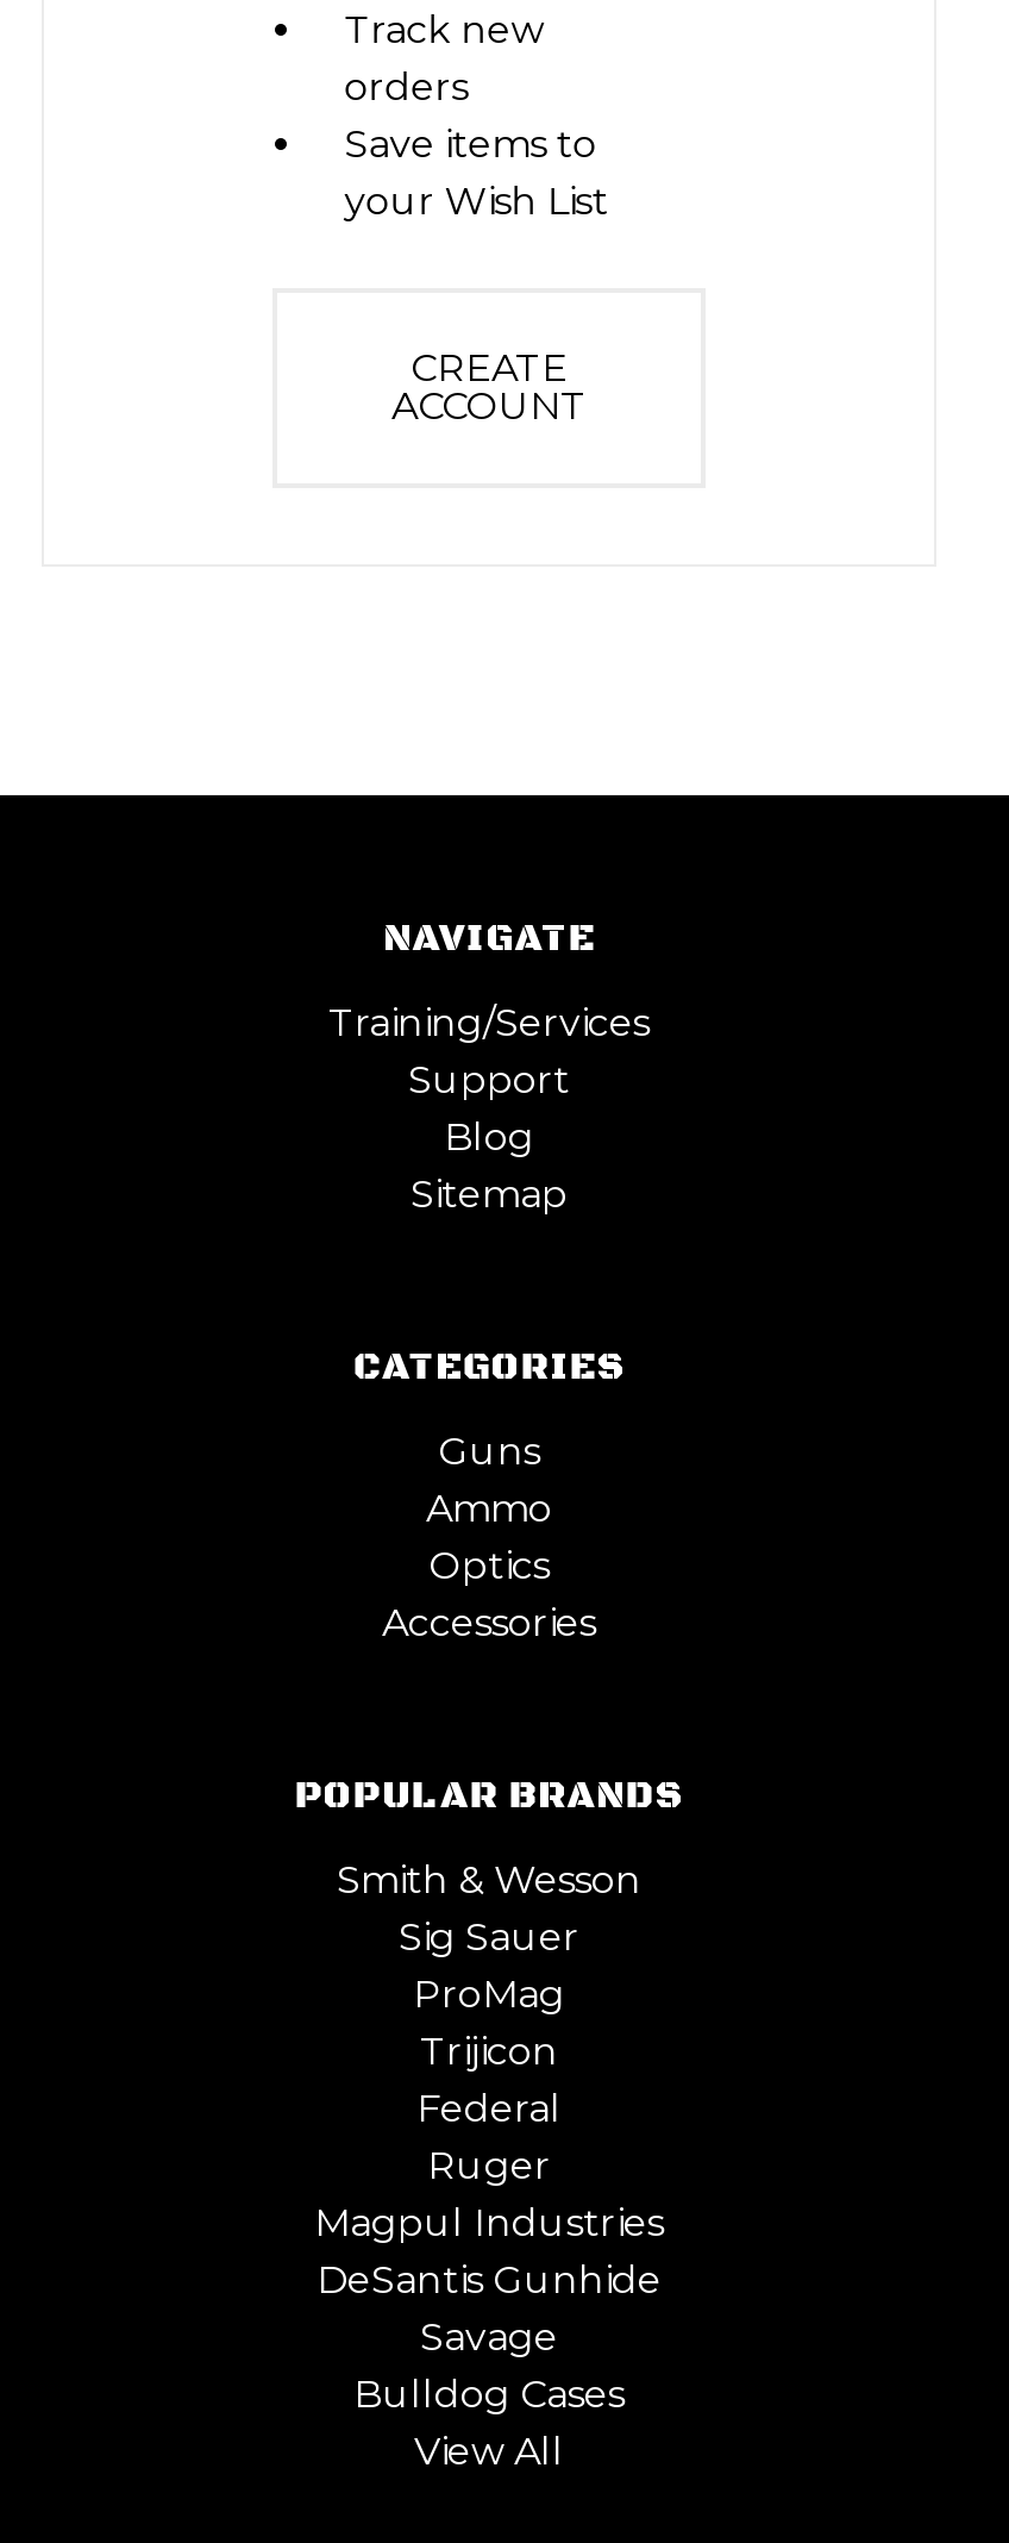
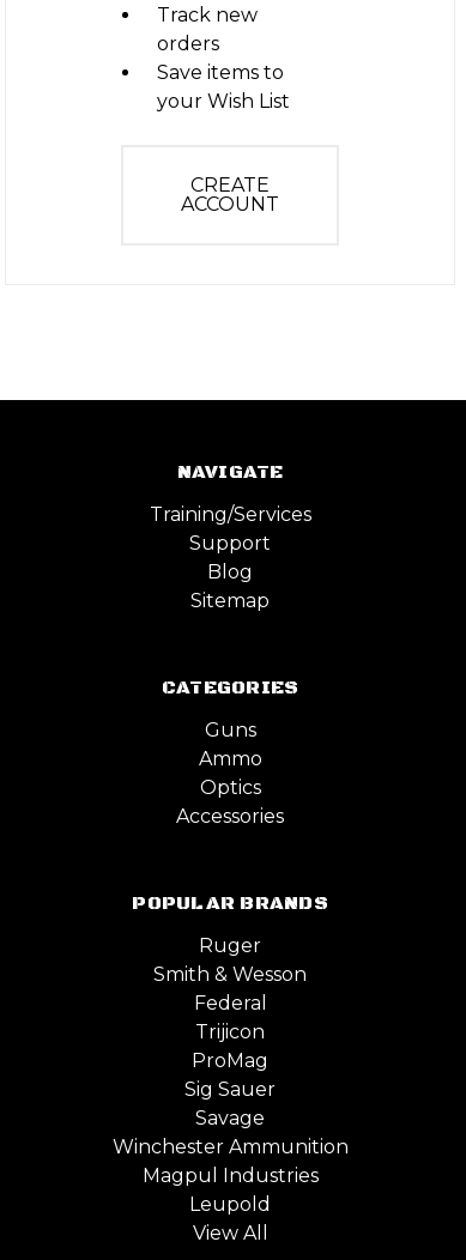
moved [337,1857,641,2131] -> [153,963,307,1101]: Smith & Wesson | Federal | Trijicon | ProMag | Sig Sauer
moved [427,2143,551,2188] -> [199,934,261,957]: Ruger
moved [314,2200,664,2245] -> [142,1164,318,1187]: Magpul Industries
[317,2257,662,2303] DeSantis Gunhide -> none
moved [420,2314,558,2360] -> [195,1107,265,1129]: Savage
[353,2372,625,2417] Bulldog Cases -> [112,1135,348,1216] Winchester Ammunition | Leupold

